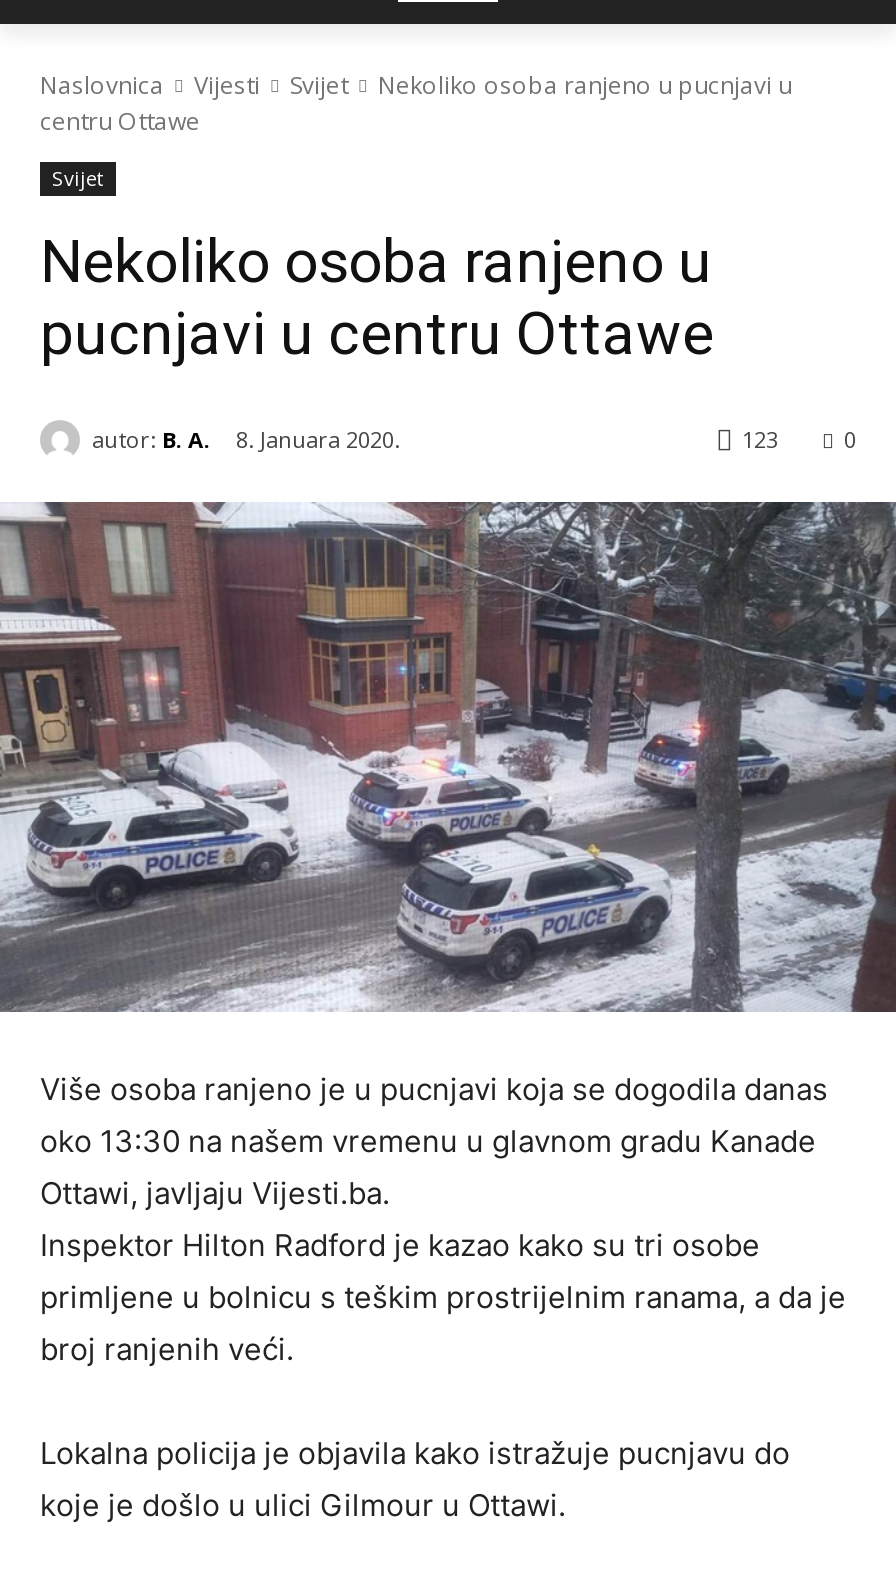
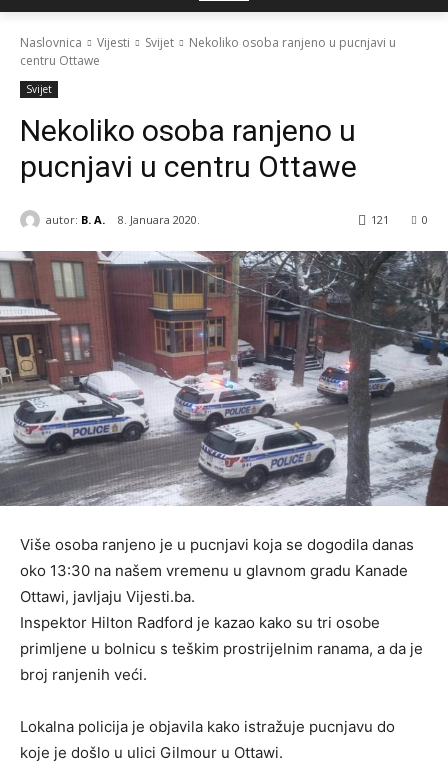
[742,424,778,454] 123 -> [371,212,389,227] 121

